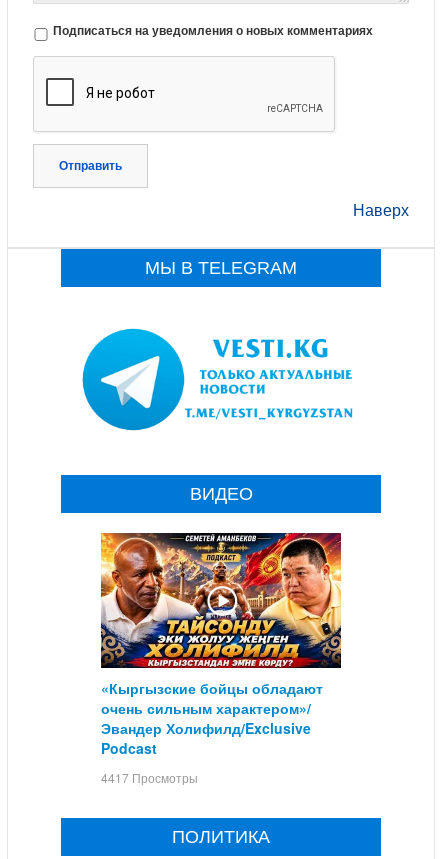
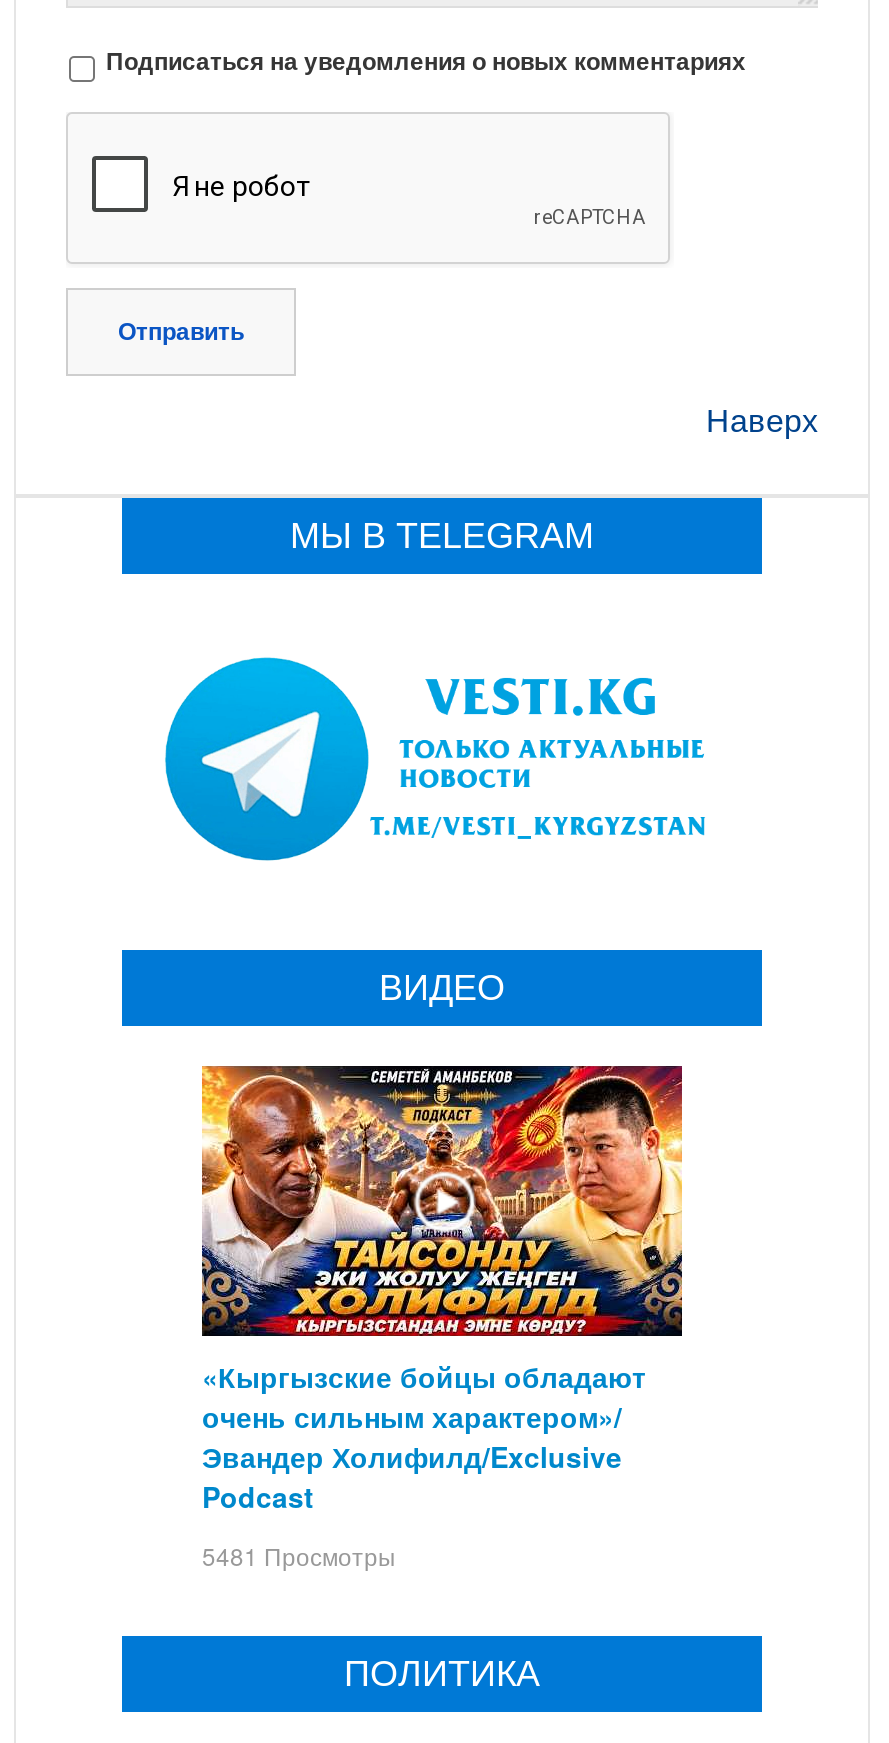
[101,769,198,786] 4417 Просмотры -> [202,1538,396,1572] 5481 Просмотры

